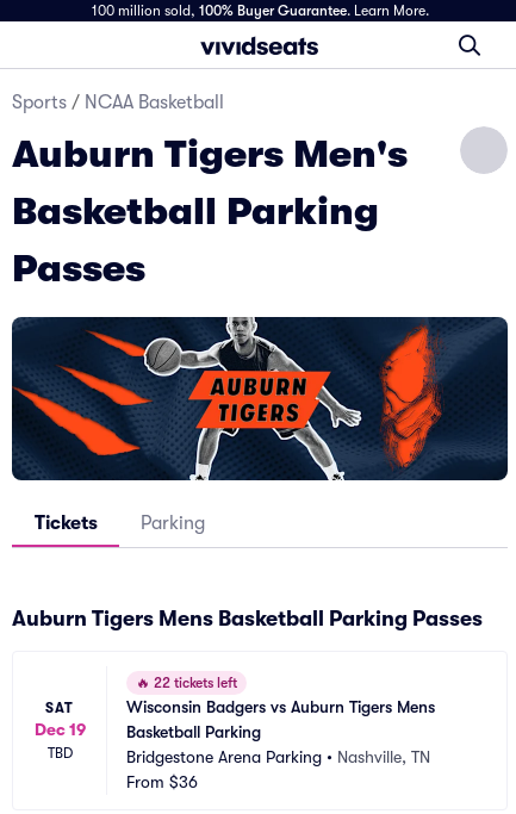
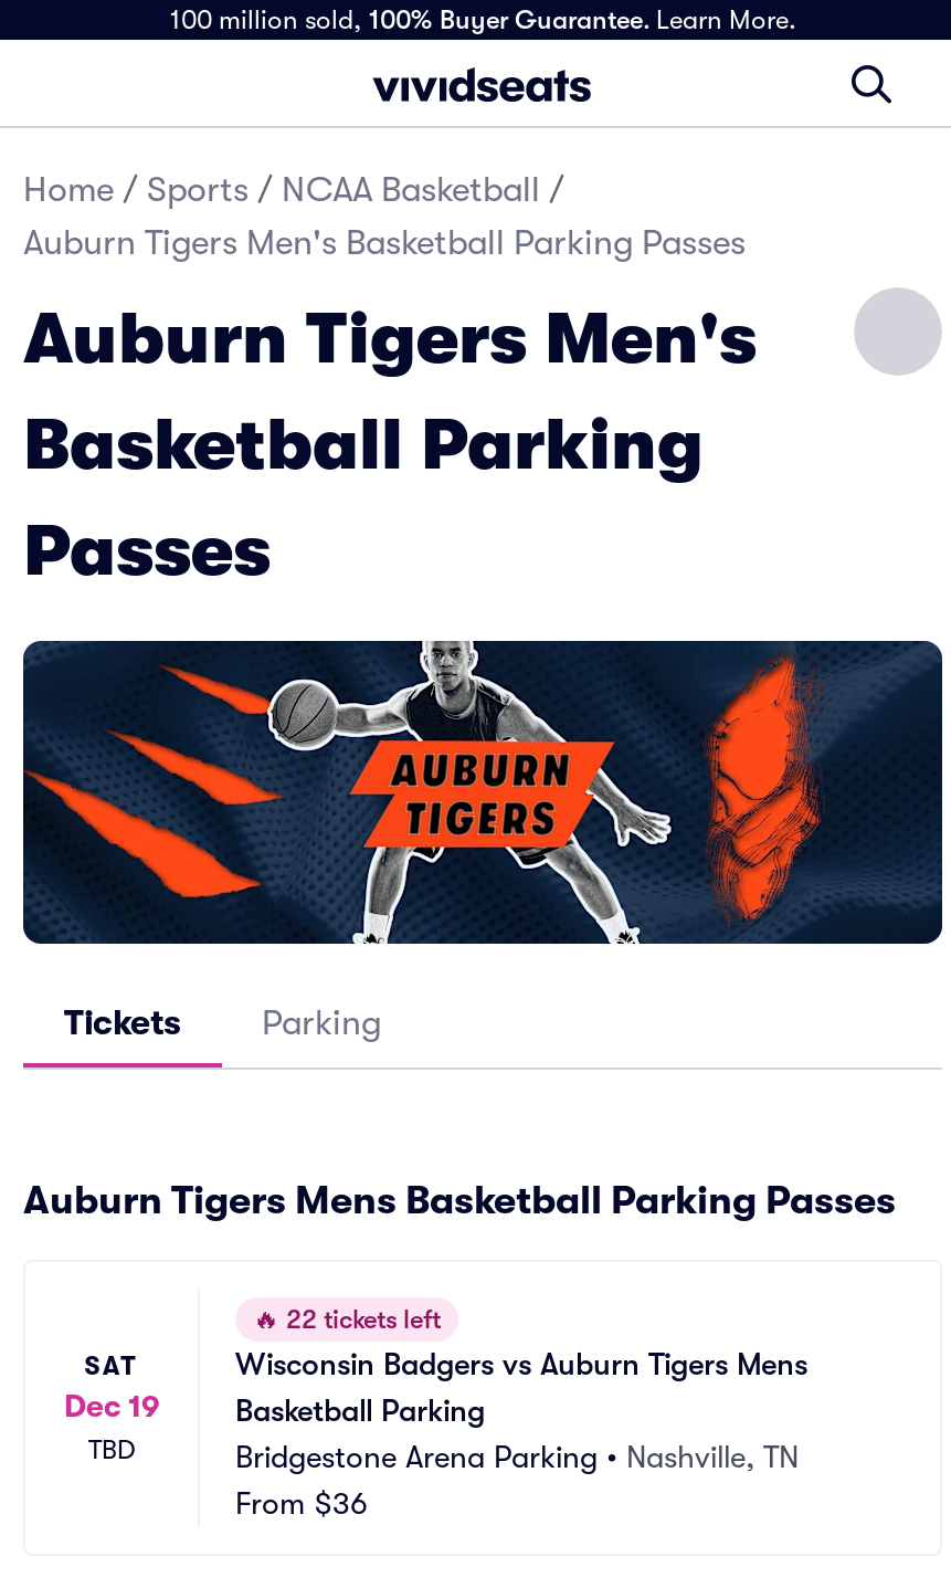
[12,92,224,113] Sports / NCAA Basketball -> [23,170,746,263] Home / Sports / NCAA Basketball / | Auburn Tigers Men's Basketball Parking Passes

